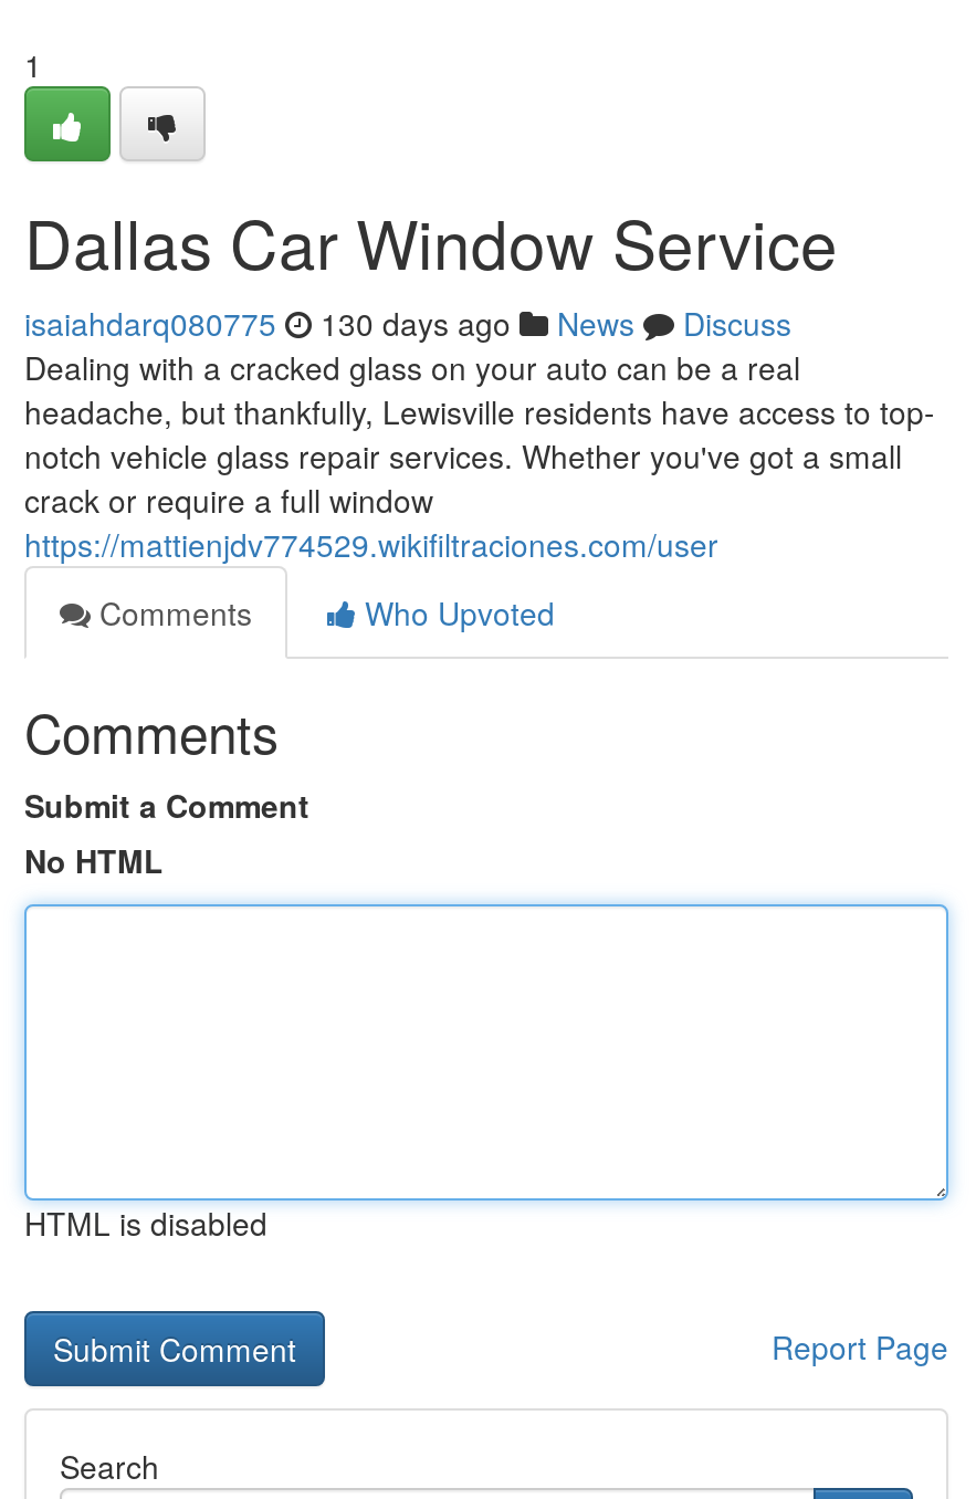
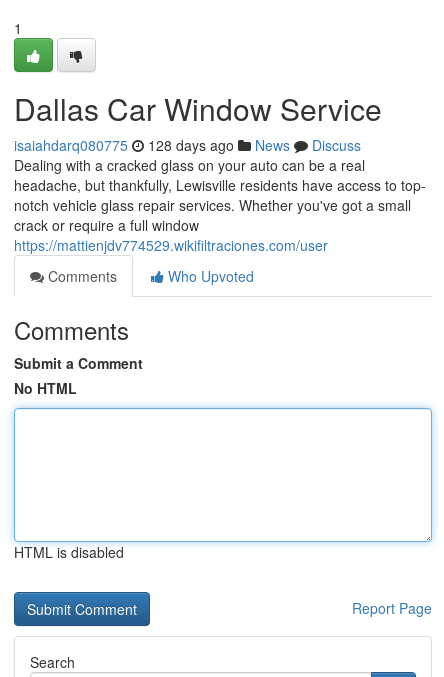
[24,301,791,345] isaiahdarq080775 130 days ago News Discuss -> [14,135,361,155] isaiahdarq080775 128 days ago News Discuss

